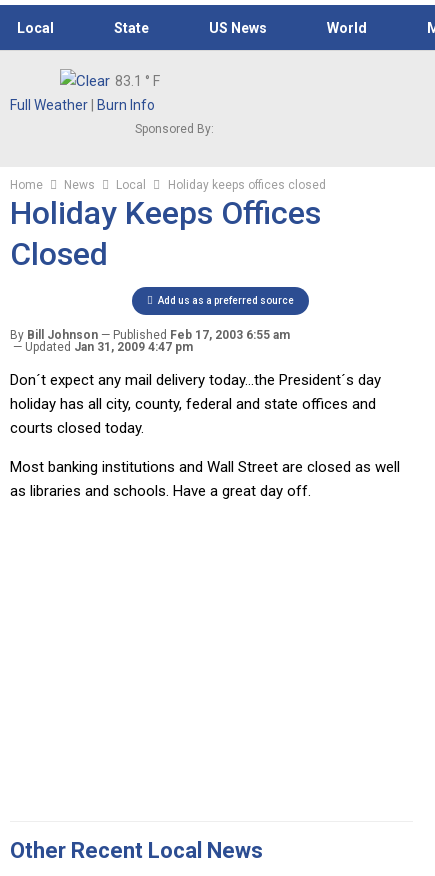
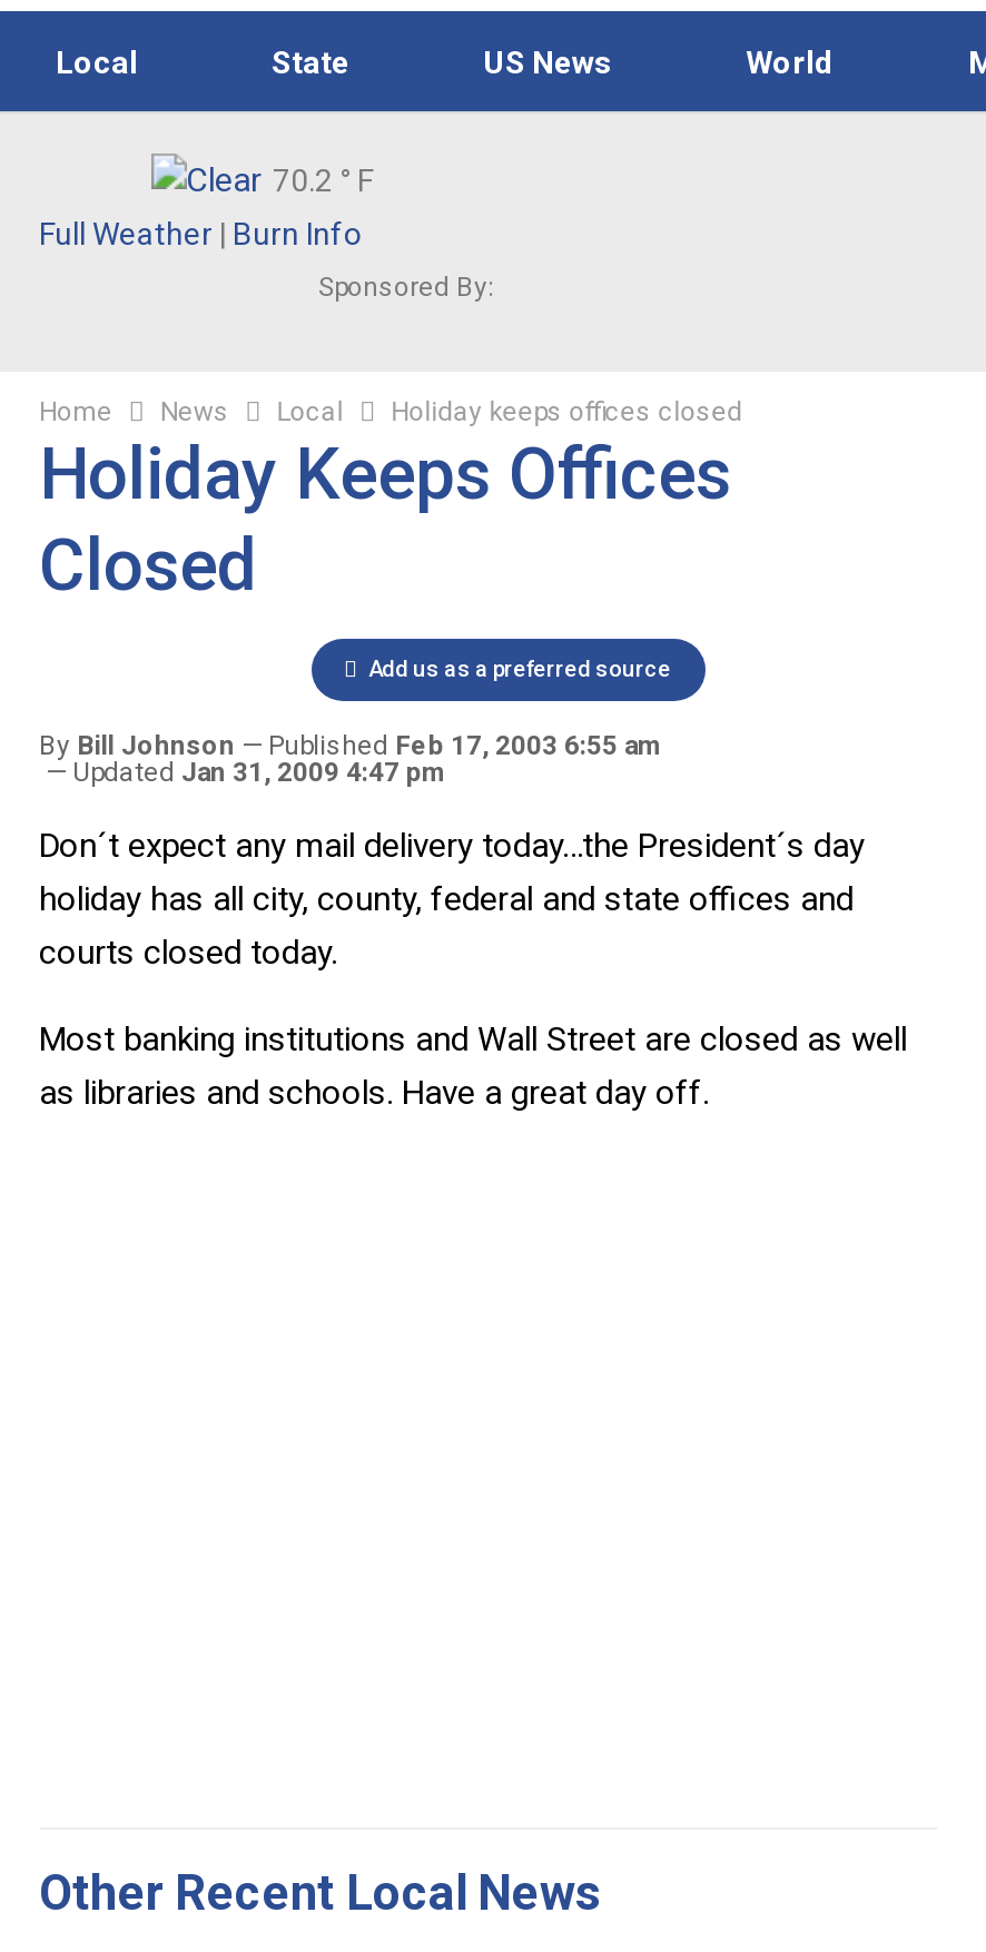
[114,73,159,89] 83.1 ° F -> [273,162,373,198] 70.2 ° F

